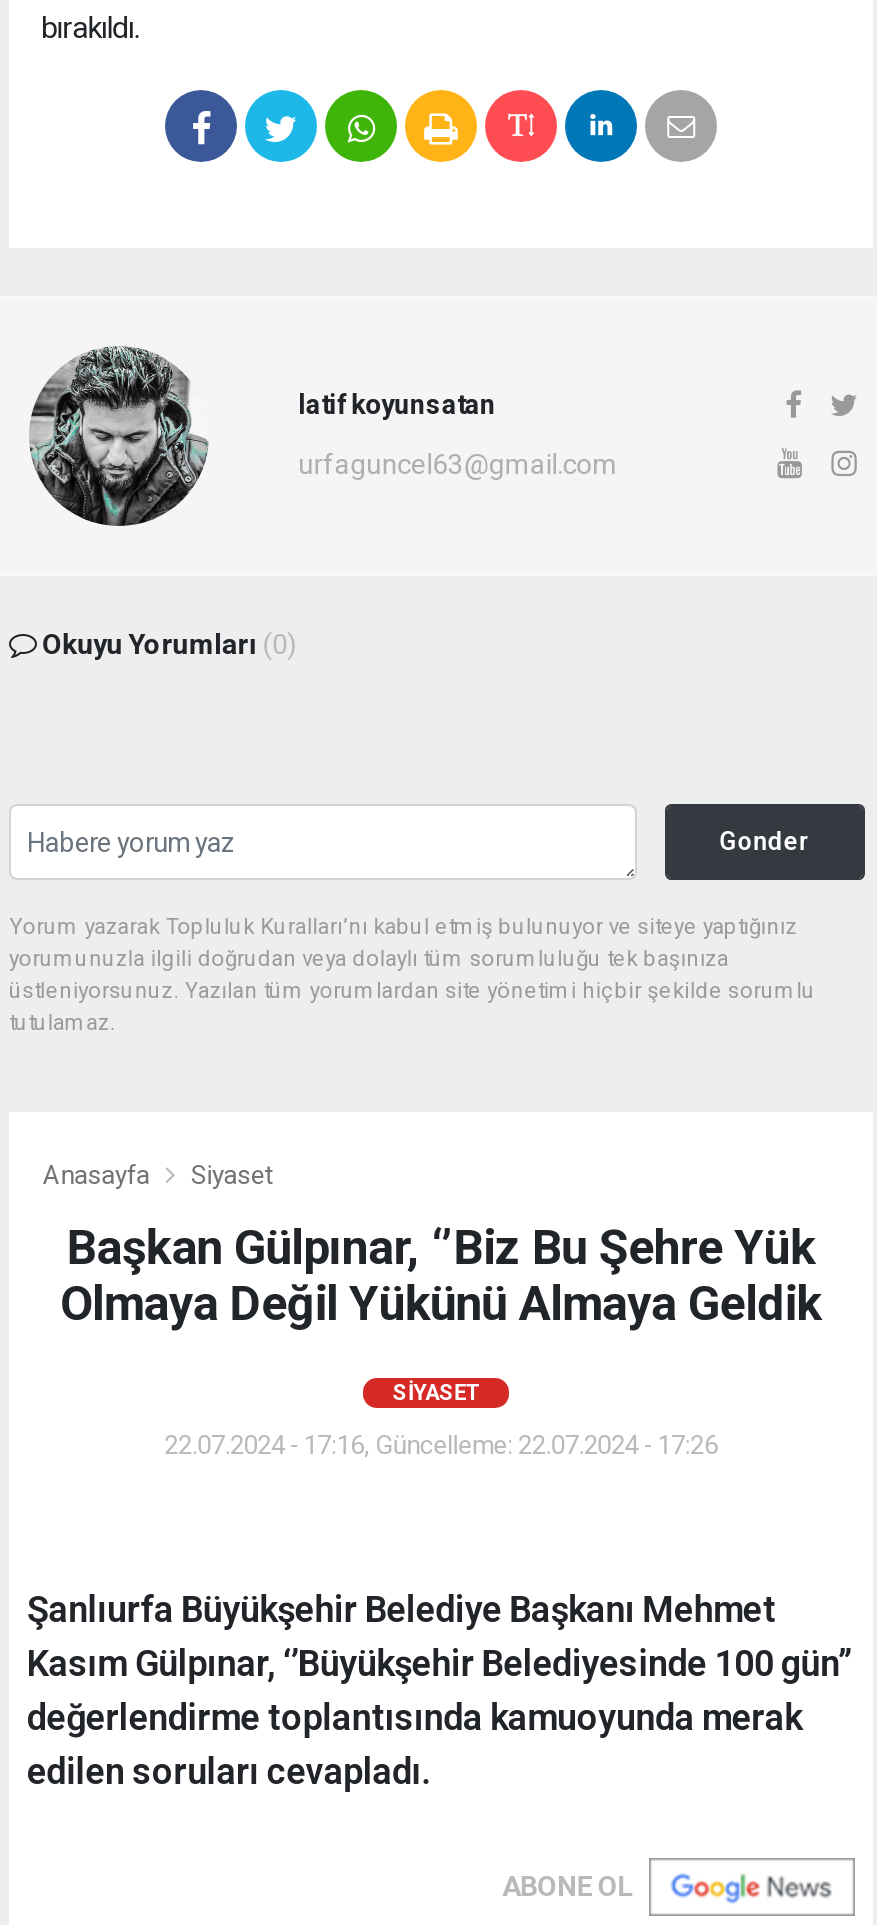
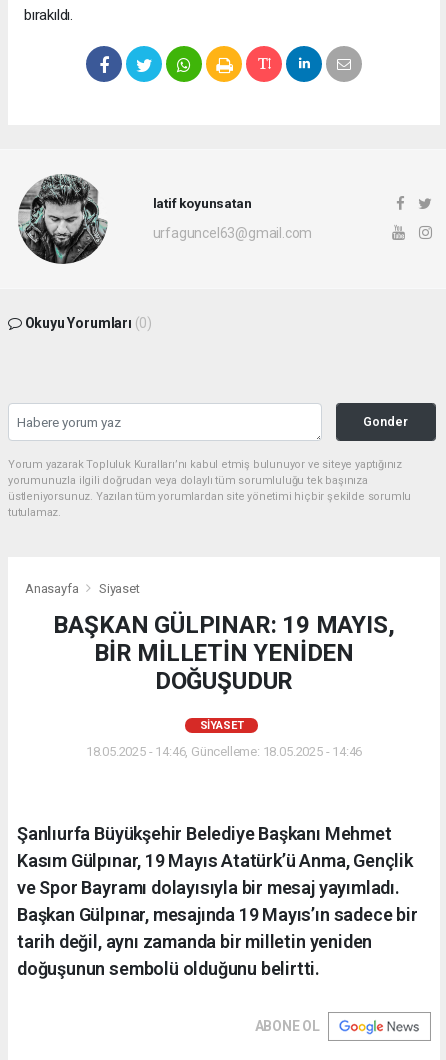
[60,1220,822,1332] Başkan Gülpınar, ‘’Biz Bu Şehre Yük | Olmaya Değil Yükünü Almaya Geldik -> [53,611,394,695] BAŞKAN GÜLPINAR: 19 MAYIS, | BİR MİLLETİN YENİDEN | DOĞUŞUDUR
[165,1430,717,1460] 22.07.2024 - 17:16, Güncelleme: 22.07.2024 - 17:26 -> [86,744,362,759] 18.05.2025 - 14:46, Güncelleme: 18.05.2025 - 14:46
[27,1642,851,1792] Kasım Gülpınar, ‘’Büyükşehir Belediyesinde 100 gün’’ | değerlendirme toplantısında kamuoyunda merak | edilen soruları cevapladı. -> [17,850,418,979] Kasım Gülpınar, 19 Mayıs Atatürk’ü Anma, Gençlik | ve Spor Bayramı dolayısıyla bir mesaj yayımladı. | Başkan Gülpınar, mesajında 19 Mayıs’ın sadece bir | tarih değil, aynı zamanda bir milletin yeniden | doğuşunun sembolü olduğunu belirtti.

